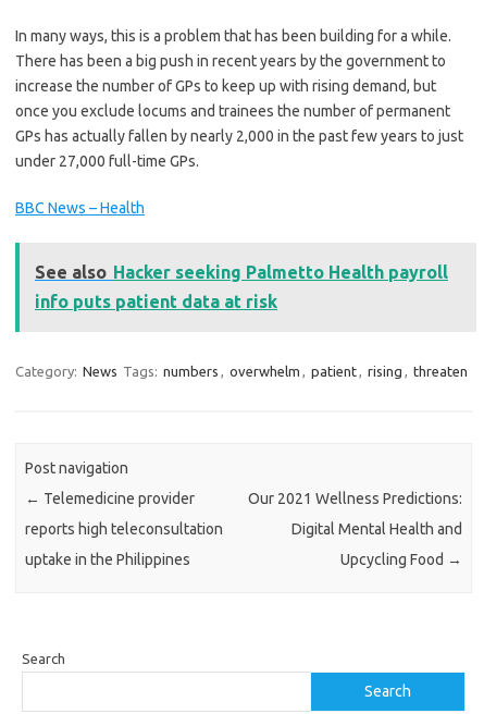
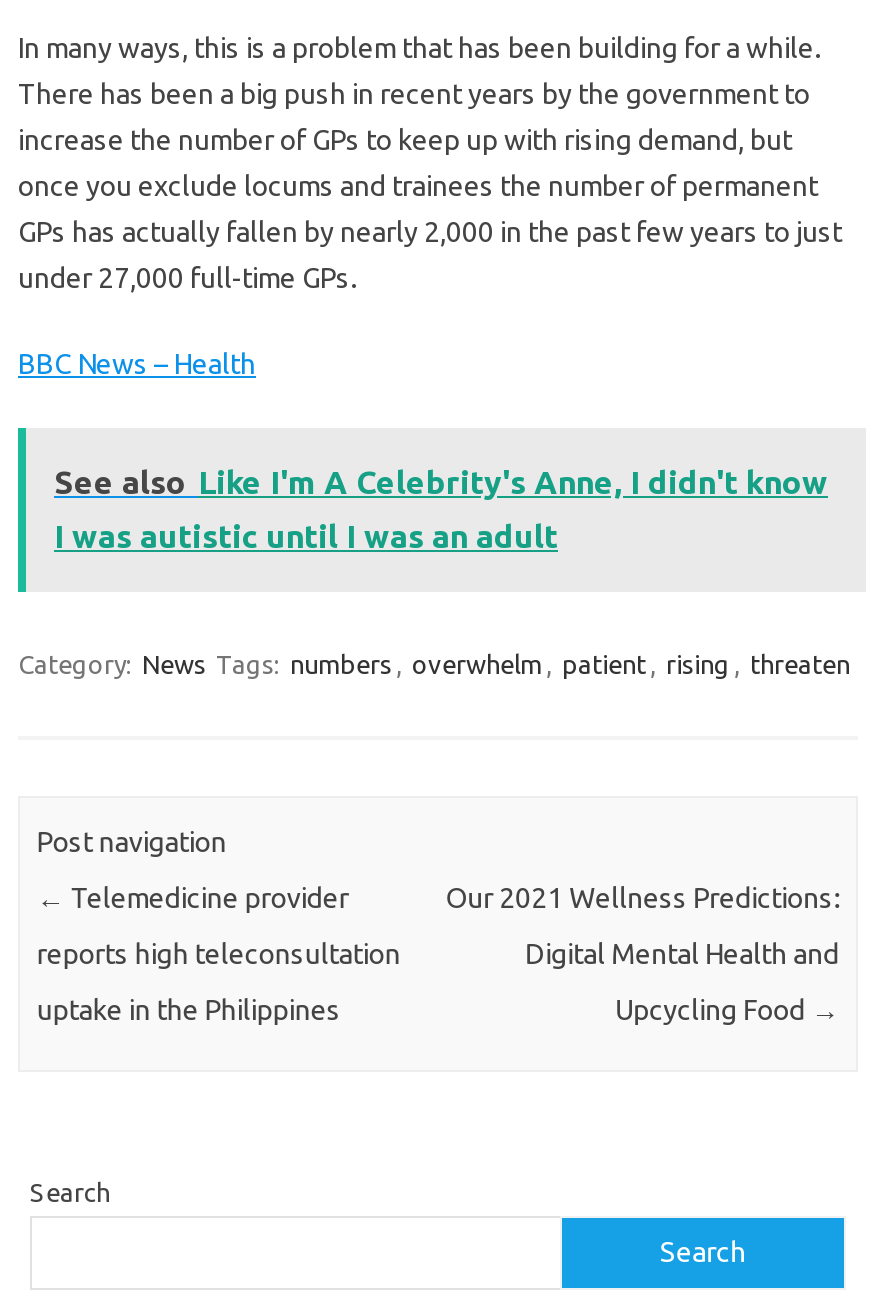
[35,262,448,282] See also Hacker seeking Palmetto Health payroll -> [54,463,828,499] See also Like I'm A Celebrity's Anne, I didn't know
[35,291,277,311] info puts patient data at risk -> [54,517,558,553] I was autistic until I was an adult

